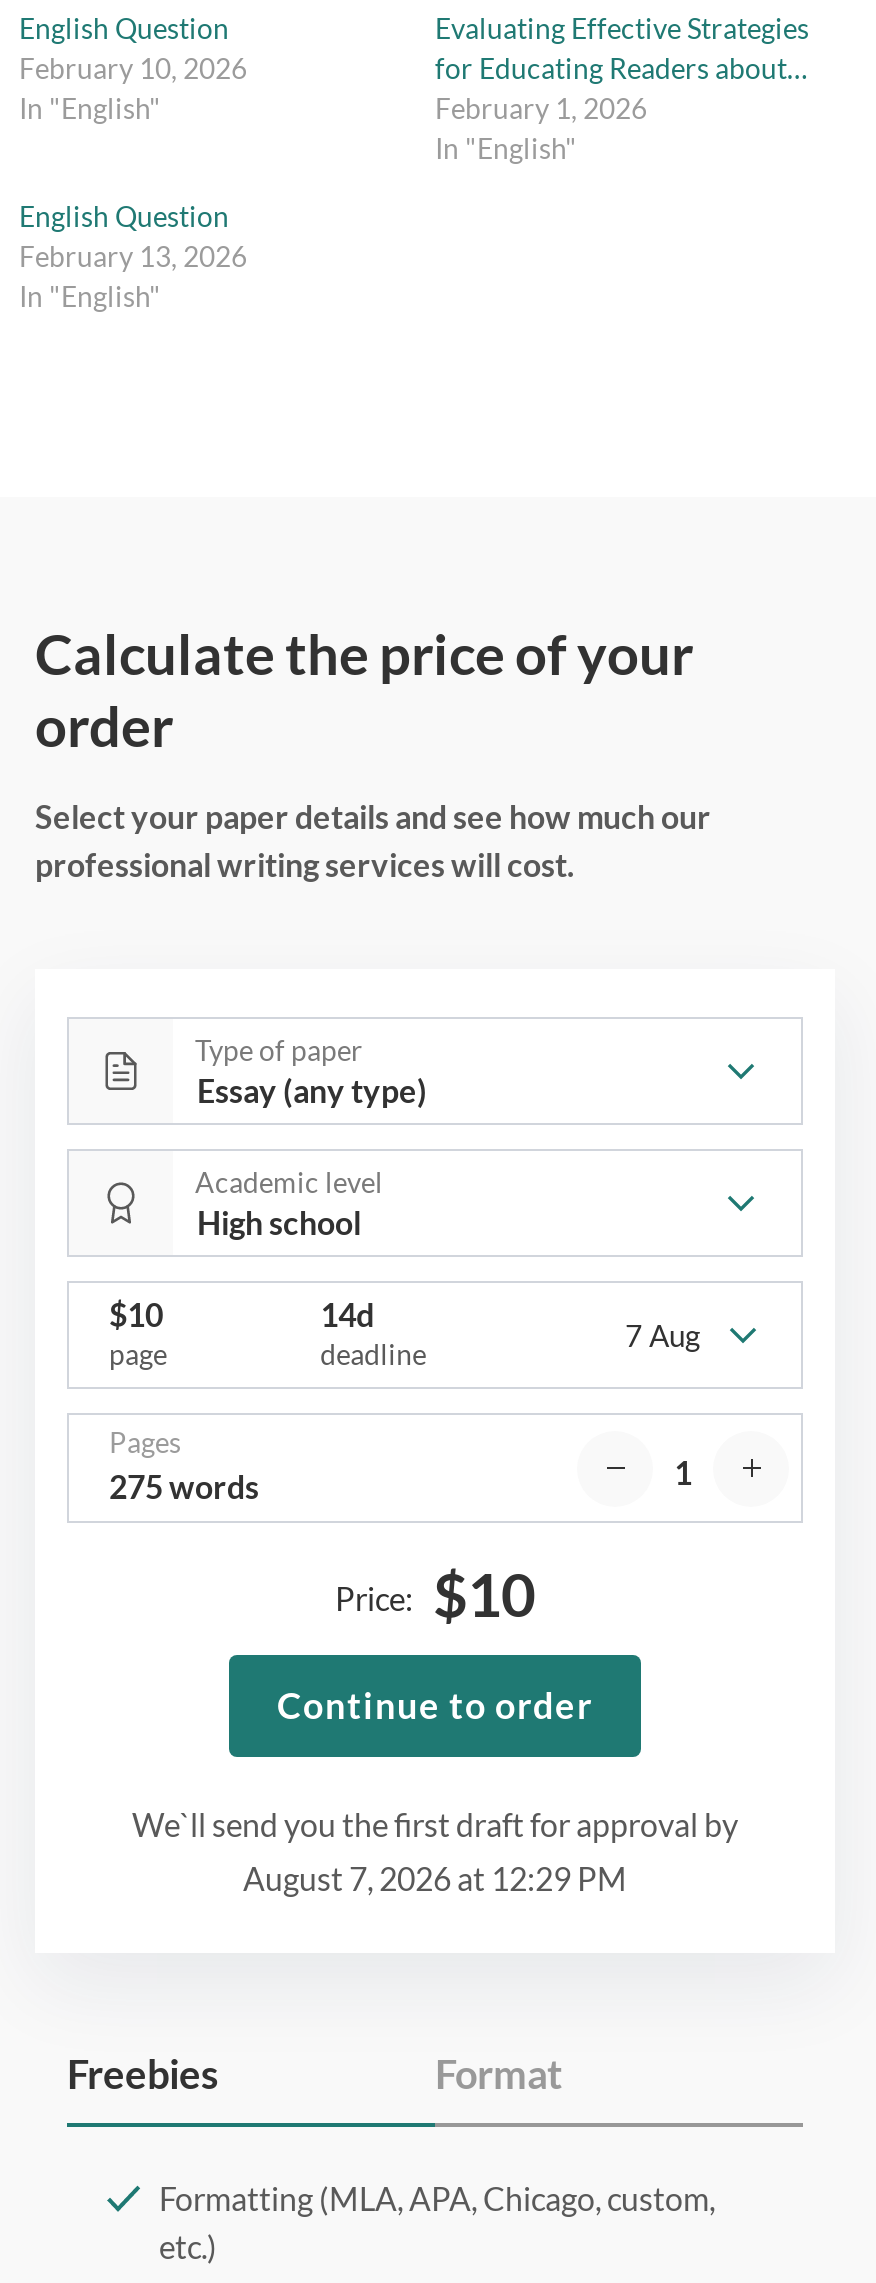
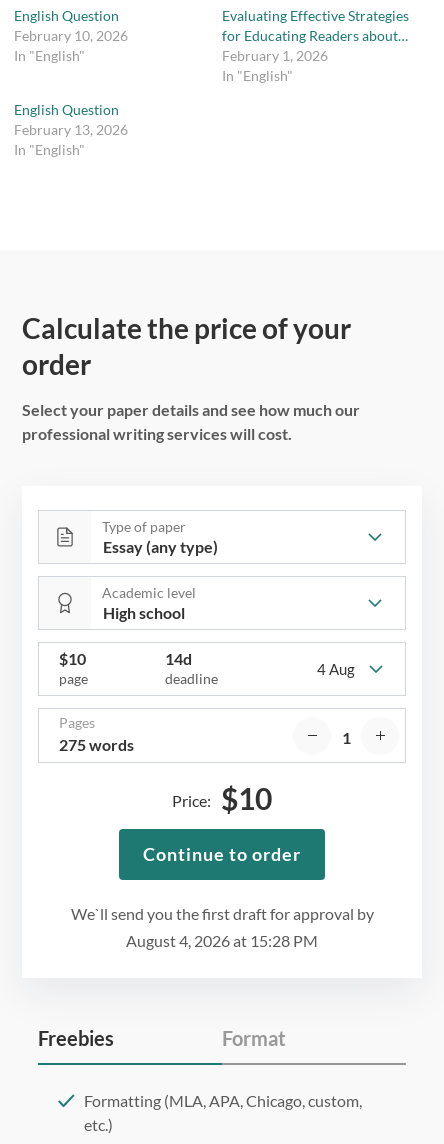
[625,1316,701,1352] 7 Aug -> [317,660,355,678] 4 Aug
[243,1859,627,1897] August 7, 2026 at 12:29 PM -> [126,931,318,950] August 4, 2026 at 15:28 PM

